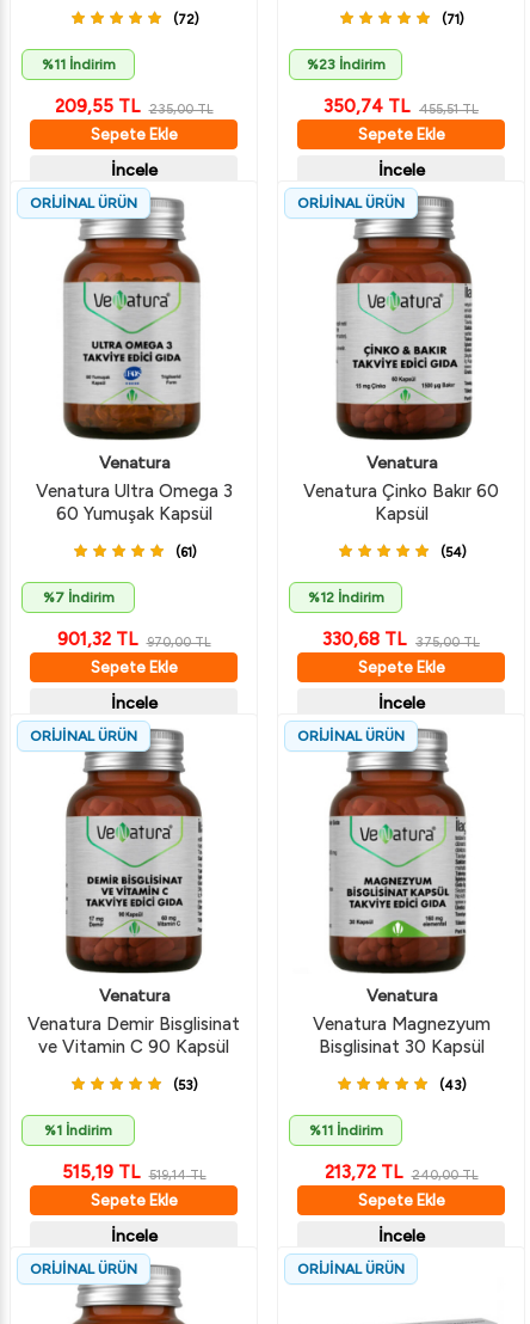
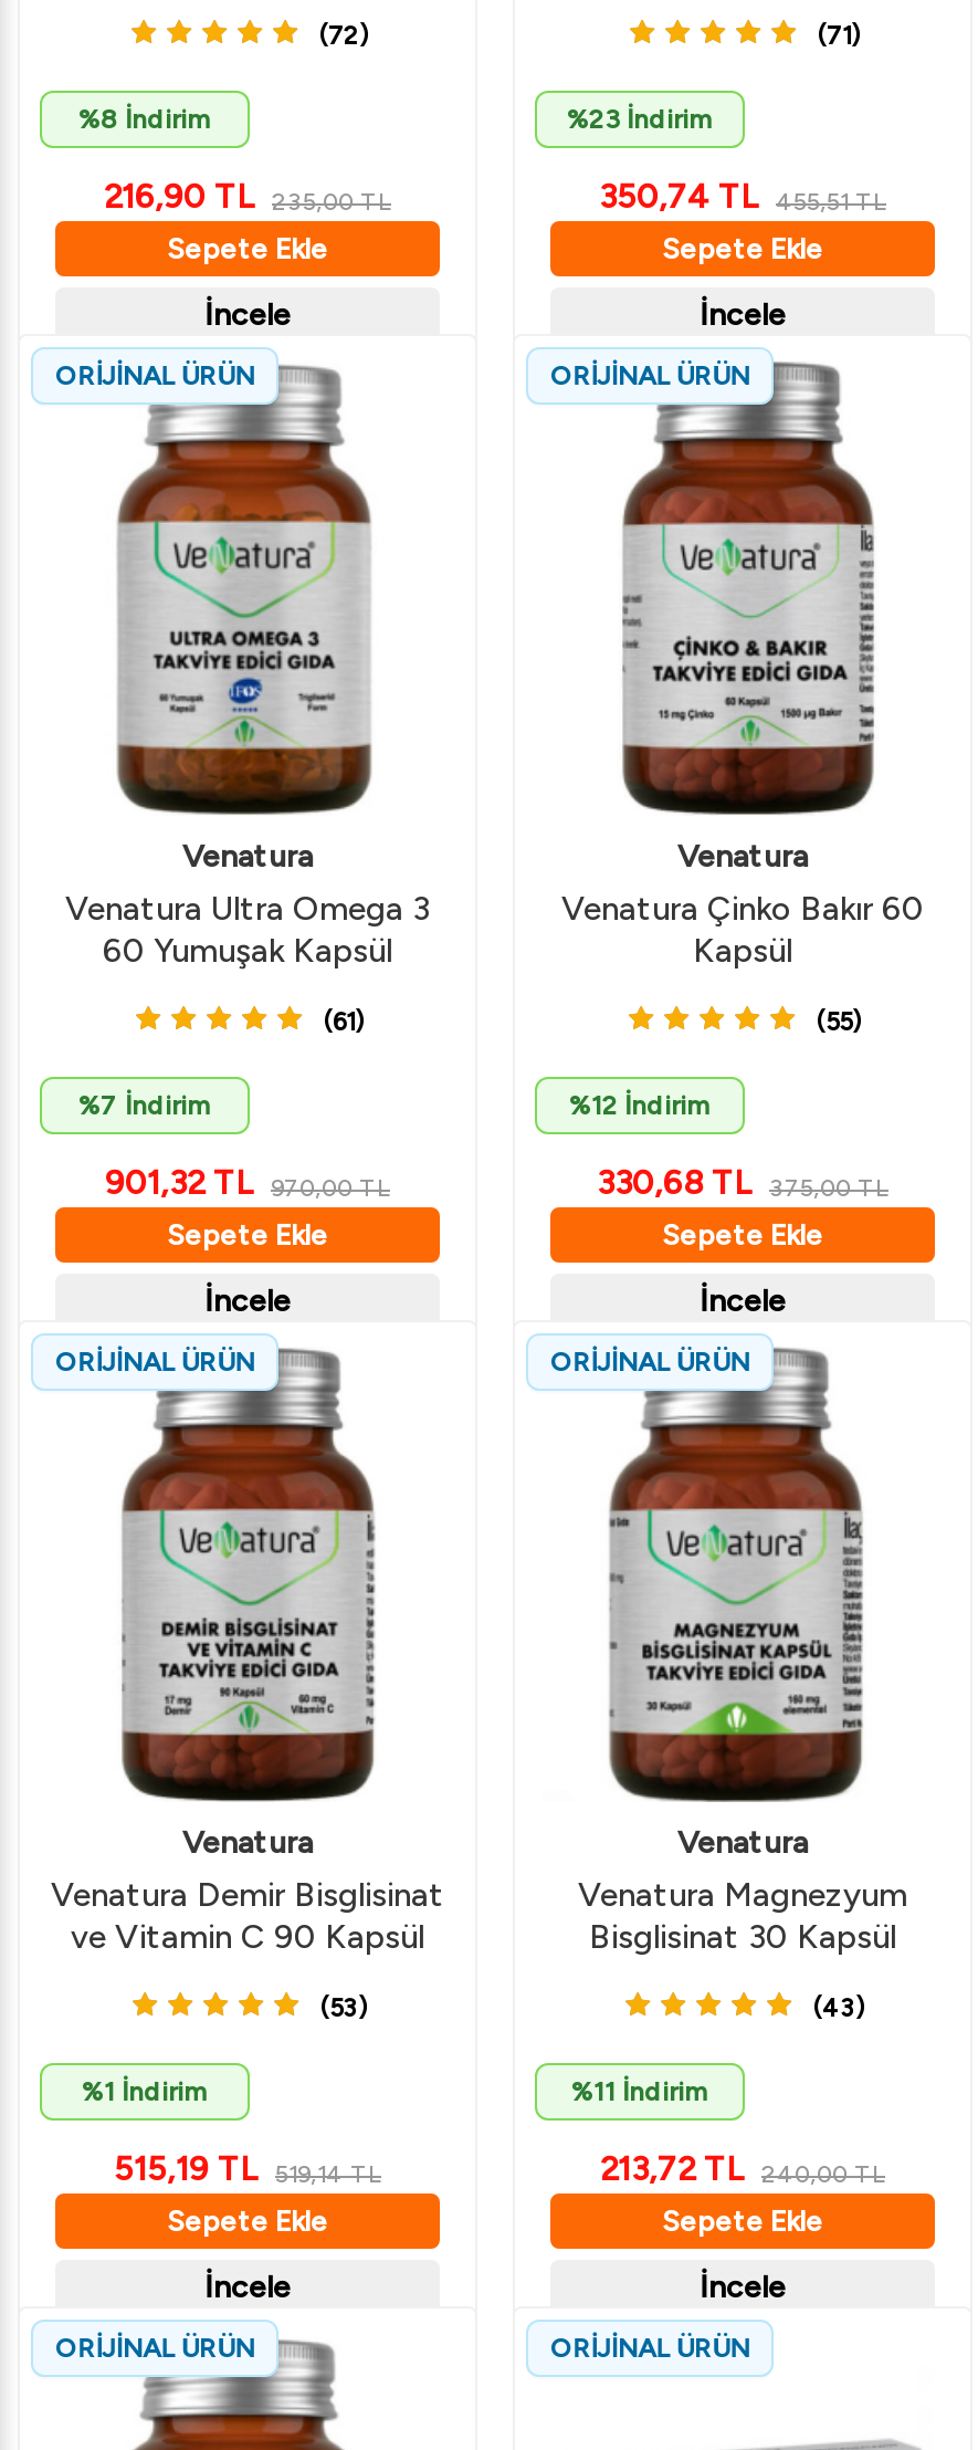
[41,56,115,73] %11 İndirim -> [78,103,211,134] %8 İndirim
[54,95,213,117] 209,55 TL 235,00TL -> [104,176,391,216] 216,90 TL 235,00TL
[440,543,466,560] (54) -> [817,1006,861,1037] (55)

